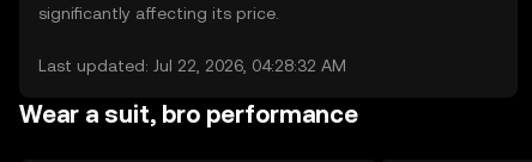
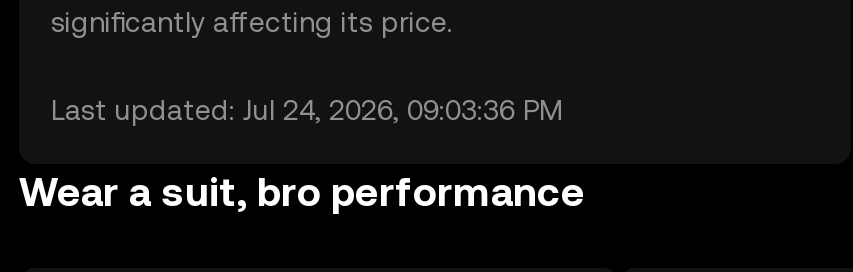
[38,56,346,75] Last updated: Jul 22, 2026, 04:28:32 AM -> [51,94,563,126] Last updated: Jul 24, 2026, 09:03:36 PM

